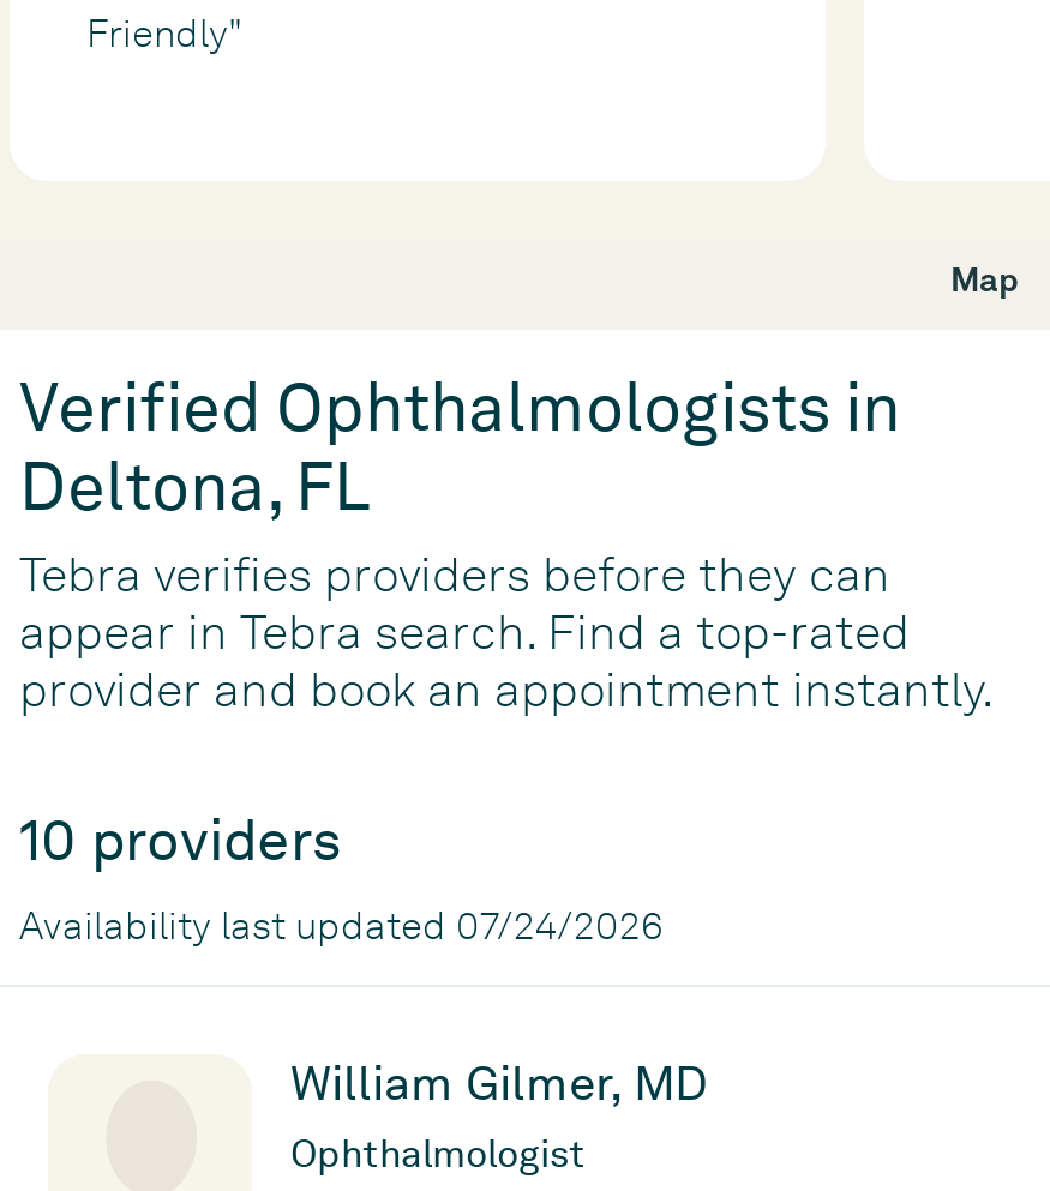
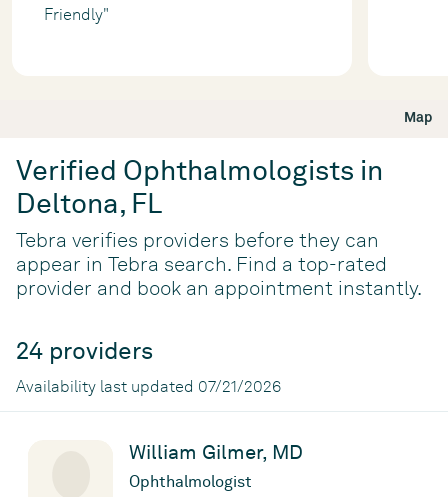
[19,805,341,874] 10 providers -> [16,336,153,365] 24 providers
[19,903,662,949] Availability last updated 07/24/2026 -> [16,377,281,396] Availability last updated 07/21/2026

